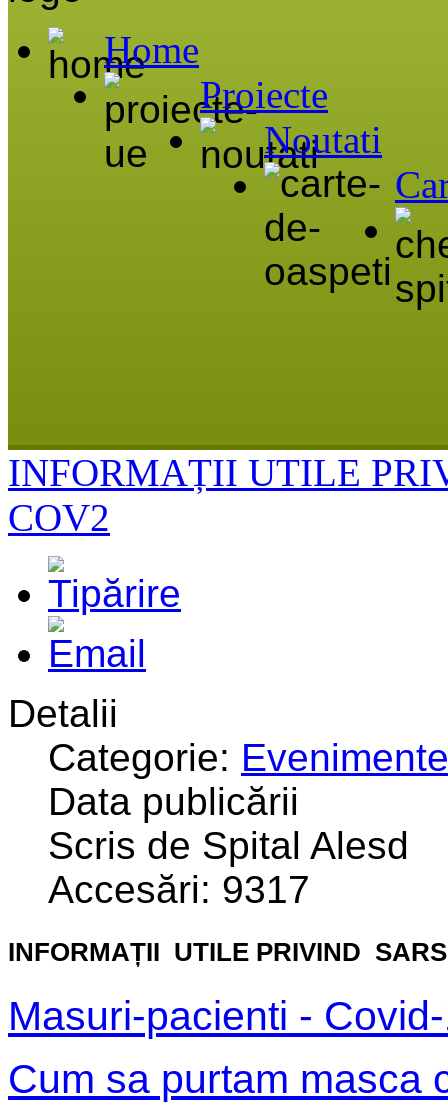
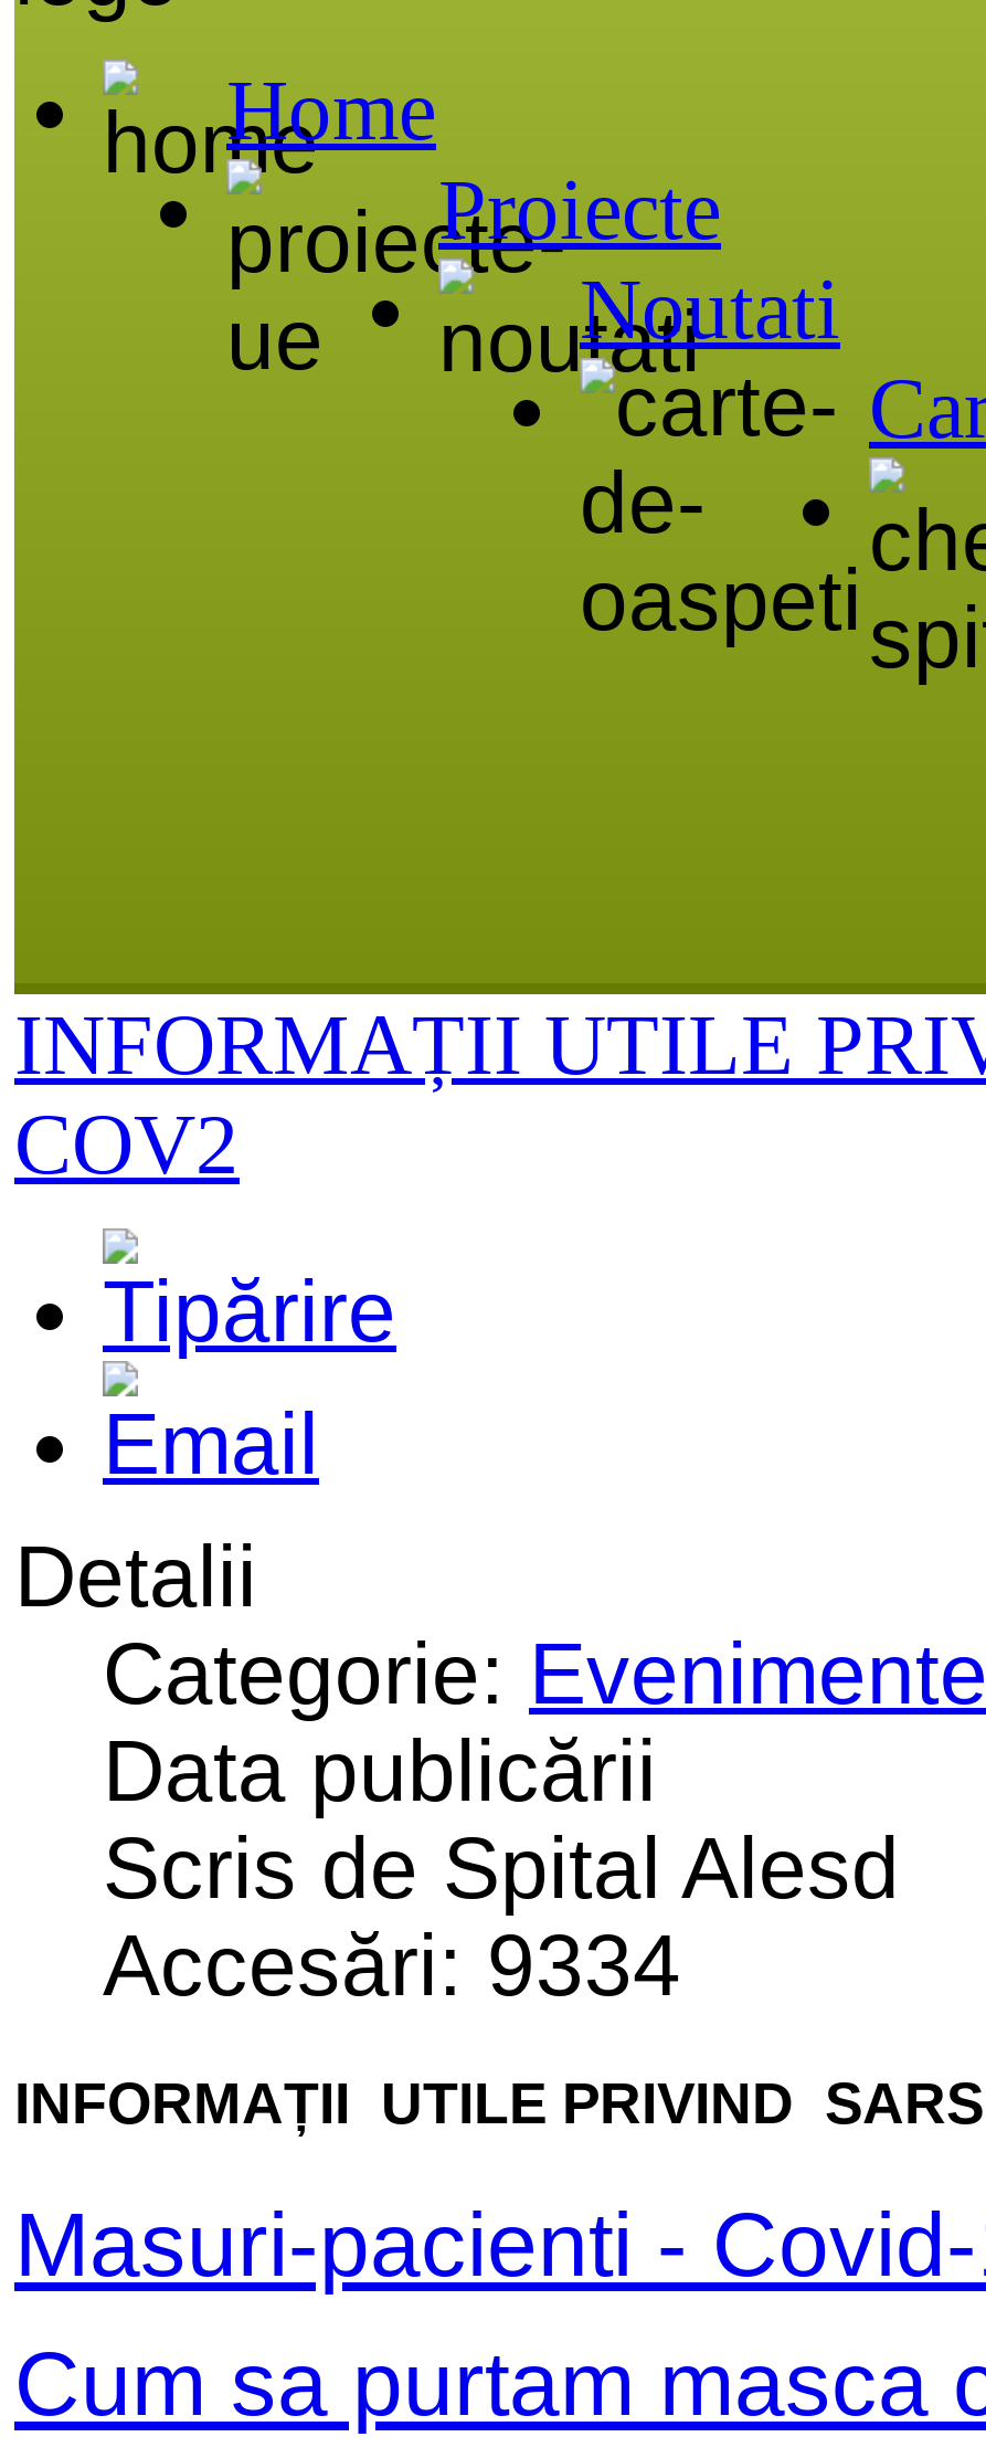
[48,868,310,911] Accesări: 9317 -> [103,1918,681,2013] Accesări: 9334

